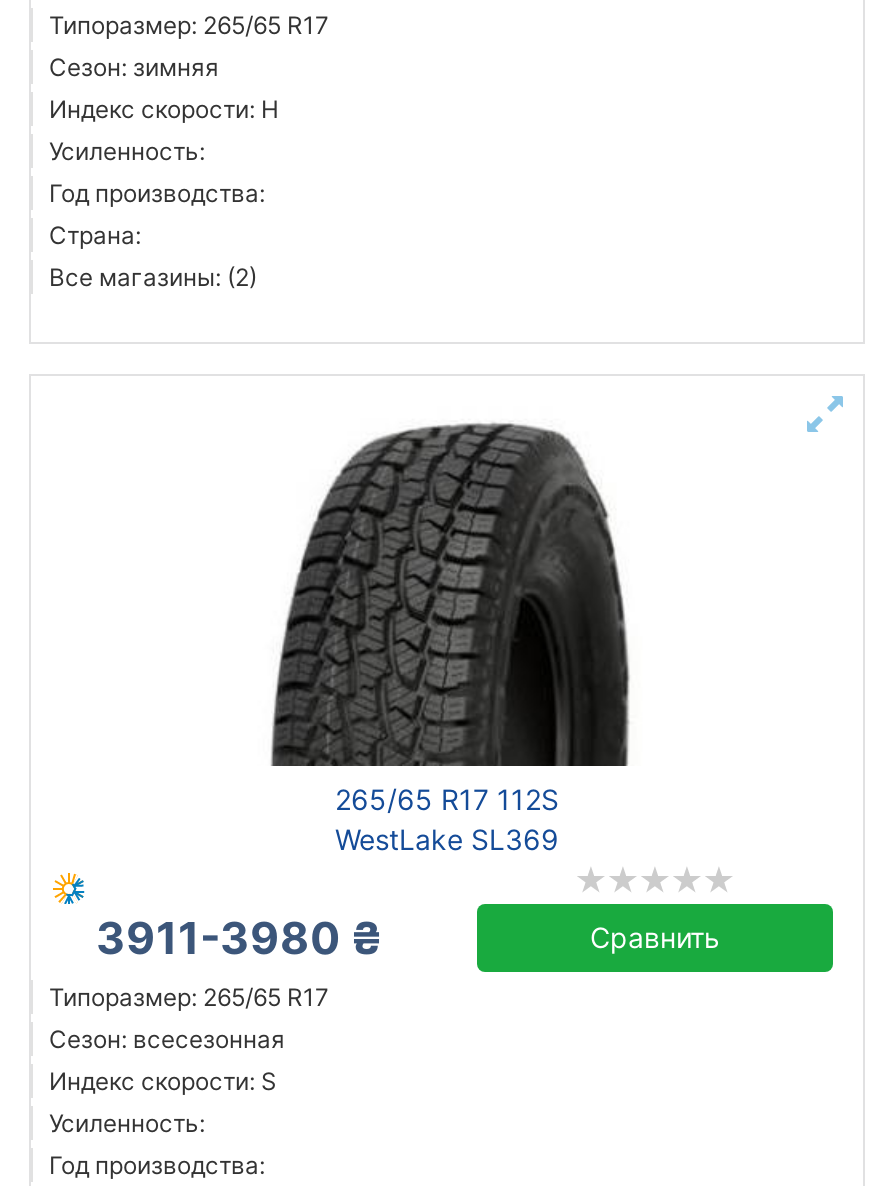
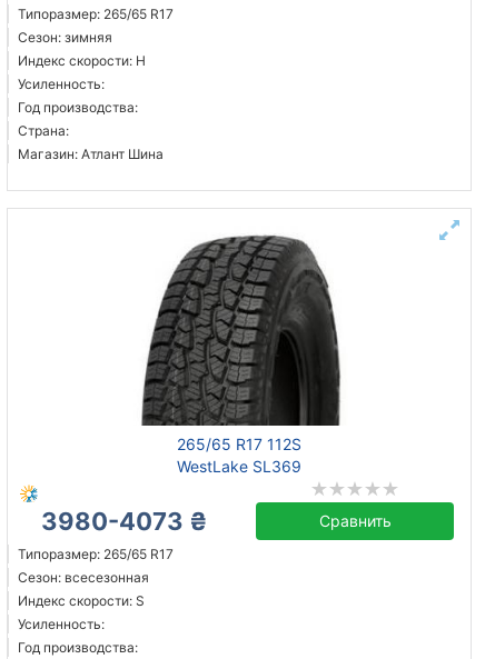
[49,262,257,292] Все магазины: (2) -> [18,146,164,162] Магазин: Атлант Шина
[96,912,382,964] 3911-3980 ₴ -> [41,507,206,536] 3980-4073 ₴

